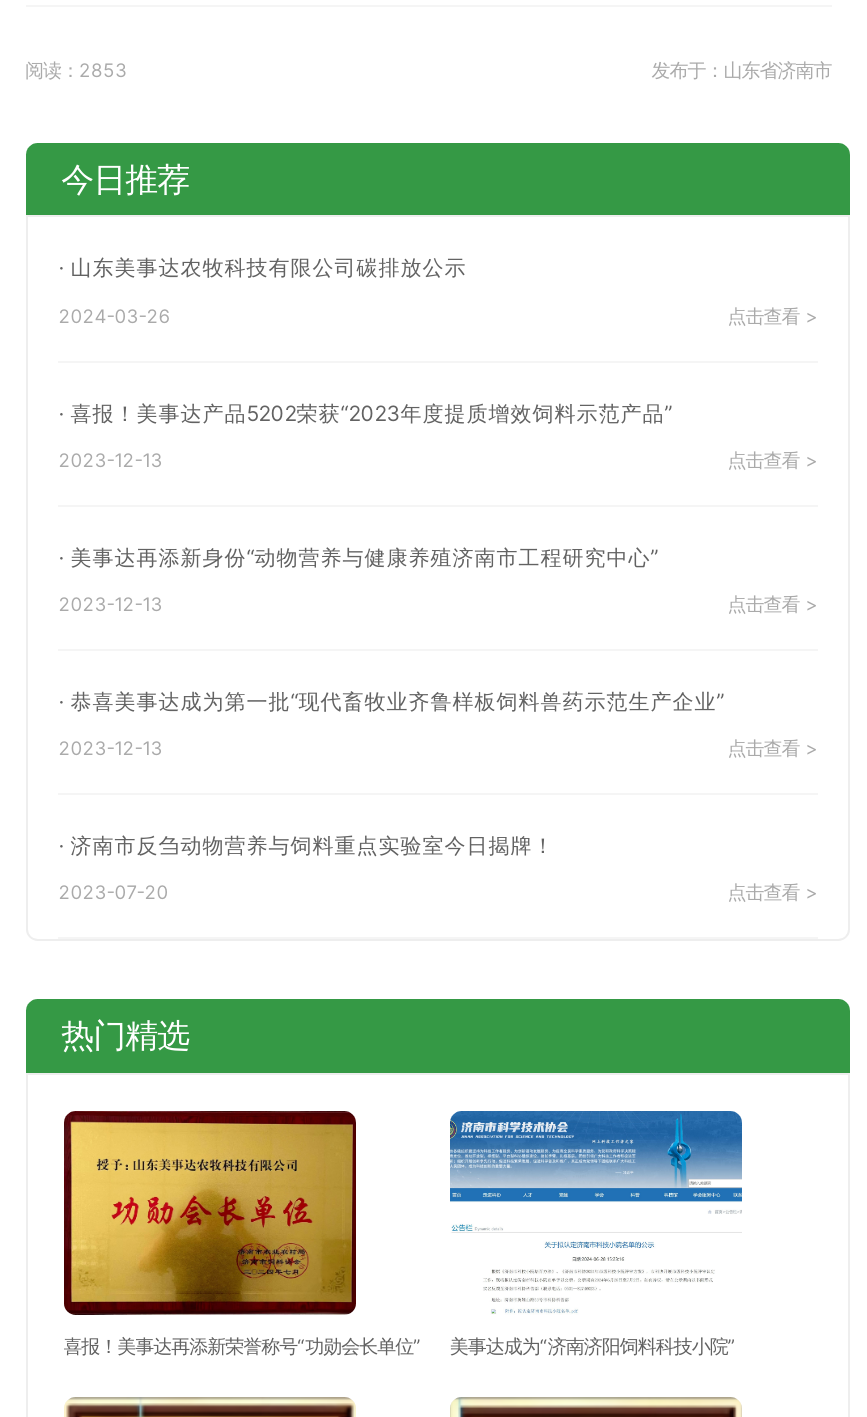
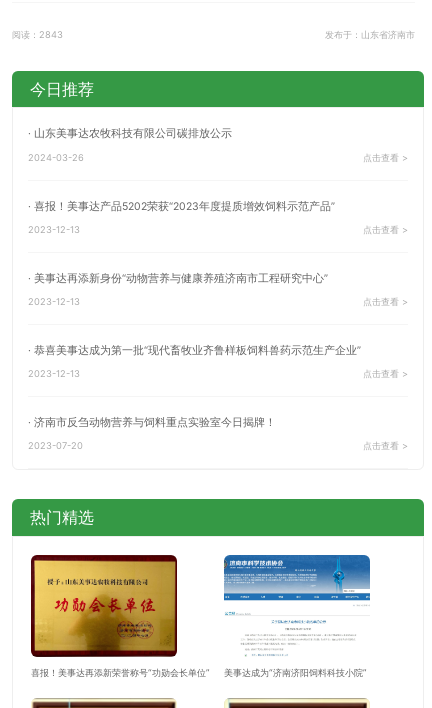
[25,60,127,82] 阅读：2853 -> [11,29,62,40] 阅读：2843

